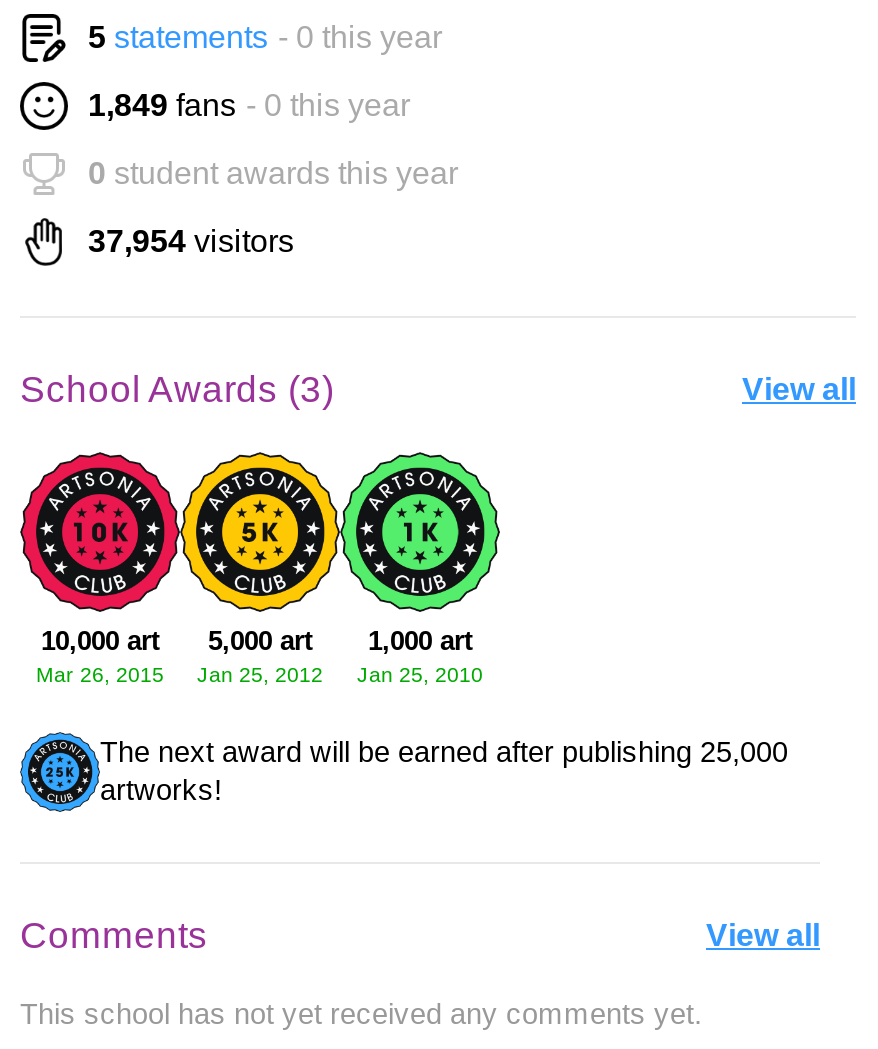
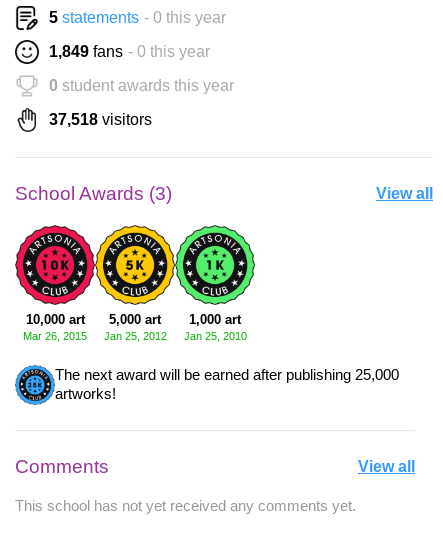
[88,225,294,259] 37,954 visitors -> [49,111,152,128] 37,518 visitors

